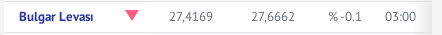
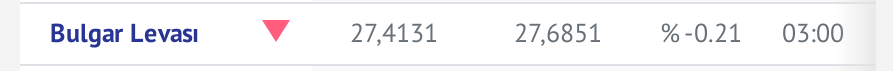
[169,8,213,25] 27,4169 -> [350,16,438,50] 27,4131
[251,8,295,25] 27,6662 -> [514,16,602,50] 27,6851
[327,8,361,25] % -0.1 -> [660,16,742,50] % -0.21

